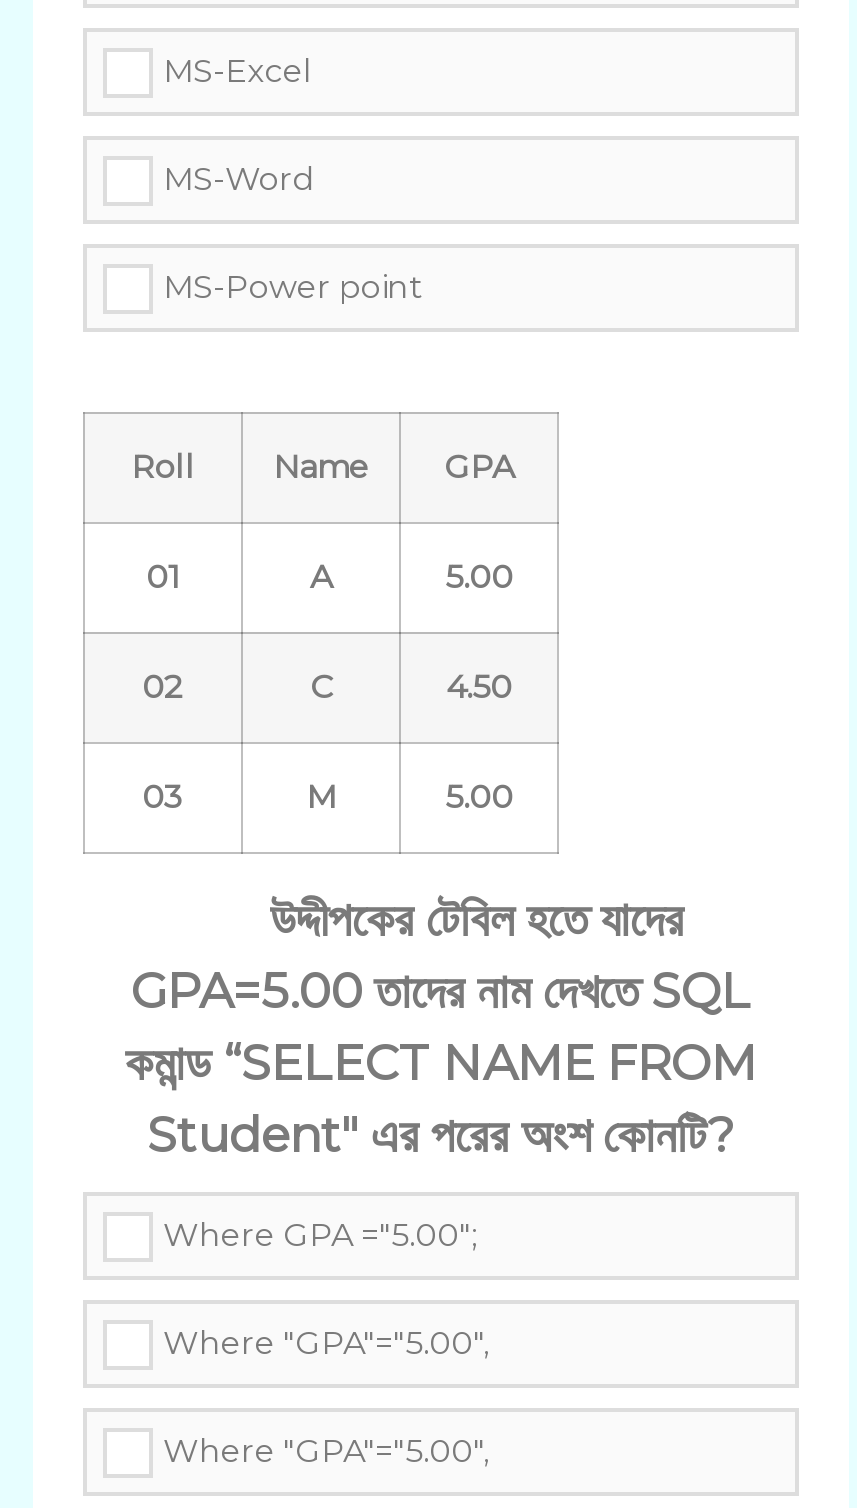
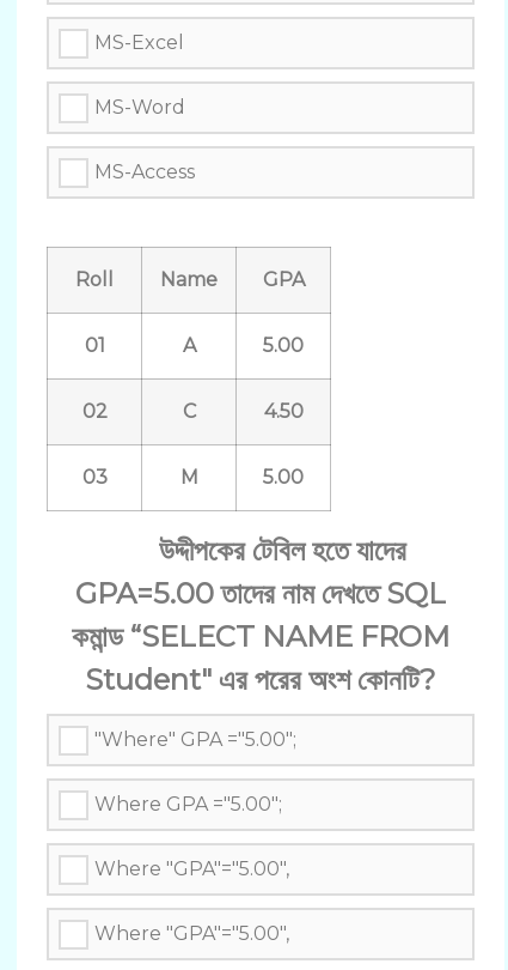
[163,268,423,306] MS-Power point -> [94,160,195,183] MS-Access
none -> [94,728,296,751] "Where" GPA ="5.00";

